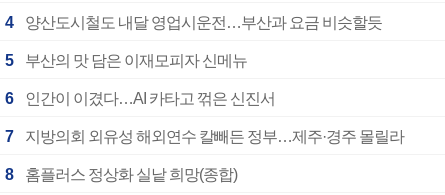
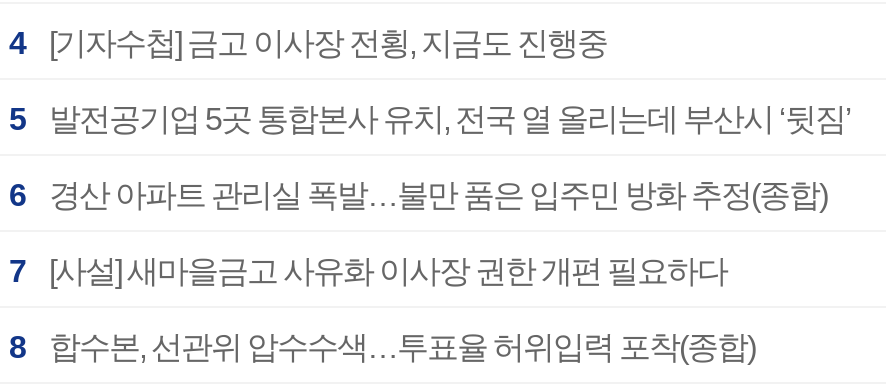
[25,14,382,31] 양산도시철도 내달 영업시운전…부산과 요금 비슷할듯 -> [49,26,607,60] [기자수첩] 금고 이사장 전횡, 지금도 진행중
[25,52,247,69] 부산의 맛 담은 이재모피자 신메뉴 -> [49,102,851,136] 발전공기업 5곳 통합본사 유치, 전국 열 올리는데 부산시 ‘뒷짐’
[25,90,275,107] 인간이 이겼다…AI 카타고 꺾은 신진서 -> [49,178,827,212] 경산 아파트 관리실 폭발…불만 품은 입주민 방화 추정(종합)
[25,128,404,145] 지방의회 외유성 해외연수 칼빼든 정부…제주·경주 몰릴라 -> [49,254,727,288] [사설] 새마을금고 사유화 이사장 권한 개편 필요하다
[25,166,237,183] 홈플러스 정상화 실낱 희망(종합) -> [49,330,755,364] 합수본, 선관위 압수수색…투표율 허위입력 포착(종합)

